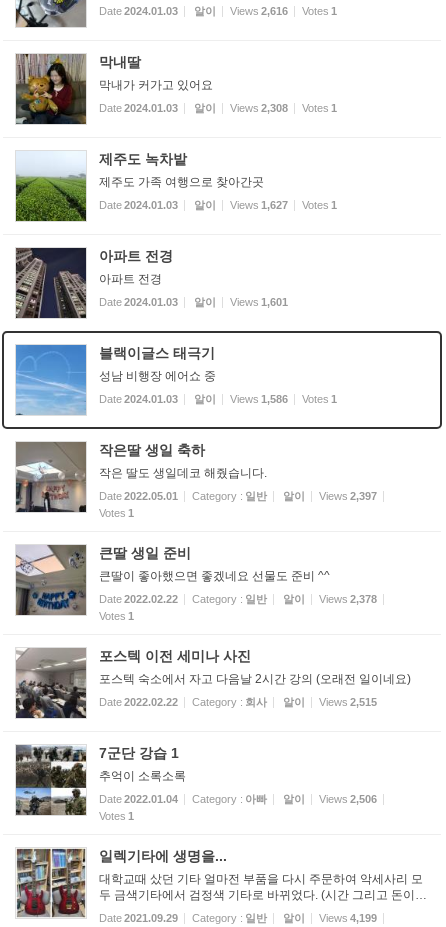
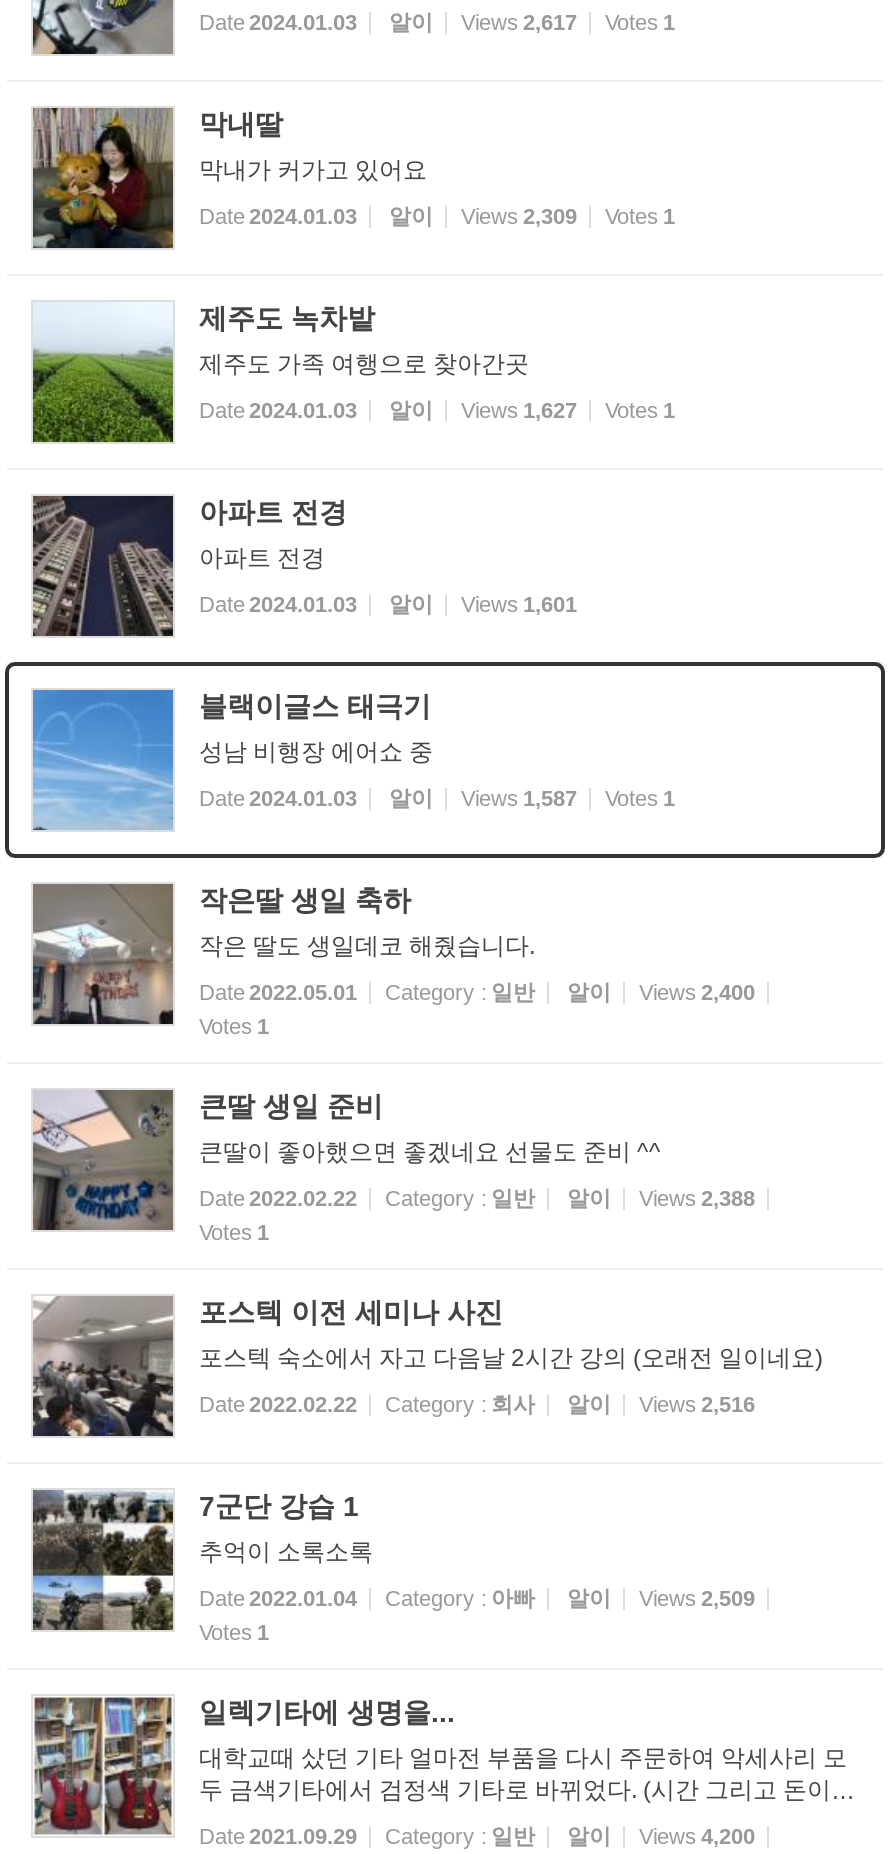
[99,5,337,17] Date 2024.01.03 알이 Views 2,616 Votes 1 -> [199,10,675,34] Date 2024.01.03 알이 Views 2,617 Votes 1
[99,102,337,114] Date 2024.01.03 알이 Views 2,308 Votes 1 -> [199,204,675,228] Date 2024.01.03 알이 Views 2,309 Votes 1
[99,393,337,405] Date 2024.01.03 알이 Views 1,586 Votes 1 -> [199,786,675,810] Date 2024.01.03 알이 Views 1,587 Votes 1
[99,490,377,502] Date 2022.05.01 Category : 일반 알이 Views 2,397 -> [199,980,755,1004] Date 2022.05.01 Category : 일반 알이 Views 2,400
[99,593,377,605] Date 2022.02.22 Category : 일반 알이 Views 2,378 -> [199,1186,755,1210] Date 2022.02.22 Category : 일반 알이 Views 2,388
[99,696,377,708] Date 2022.02.22 Category : 회사 알이 Views 2,515 -> [199,1392,755,1416] Date 2022.02.22 Category : 회사 알이 Views 2,516
[99,793,377,805] Date 2022.01.04 Category : 아빠 알이 Views 2,506 -> [199,1586,755,1610] Date 2022.01.04 Category : 아빠 알이 Views 2,509
[319,912,377,924] Views 4,199 -> [639,1824,755,1848] Views 4,200

